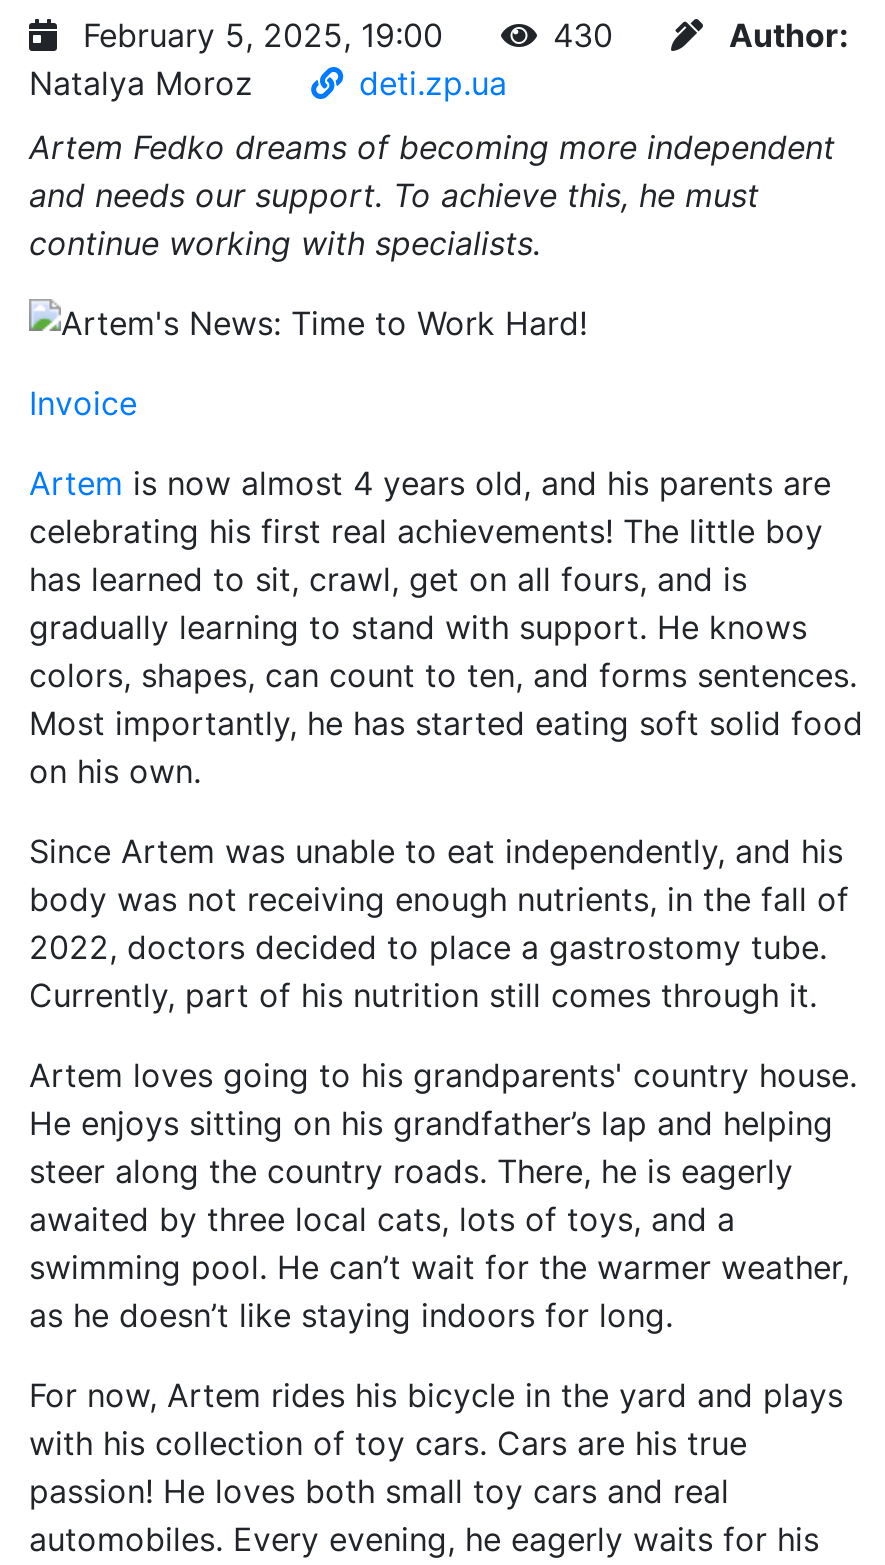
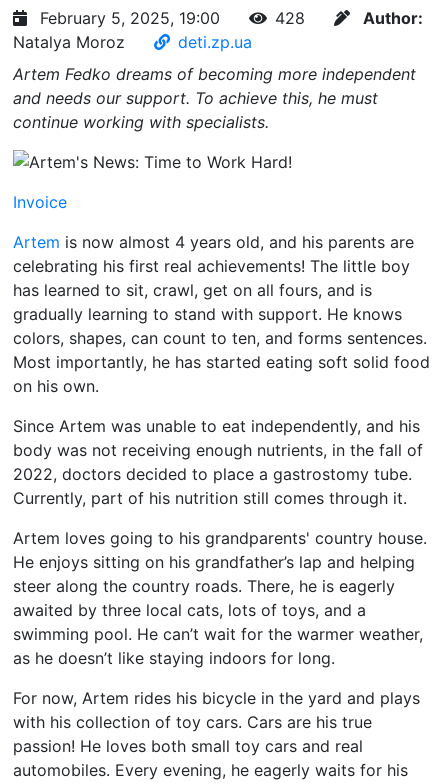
[553,15,623,55] 430 -> [275,8,310,28] 428

